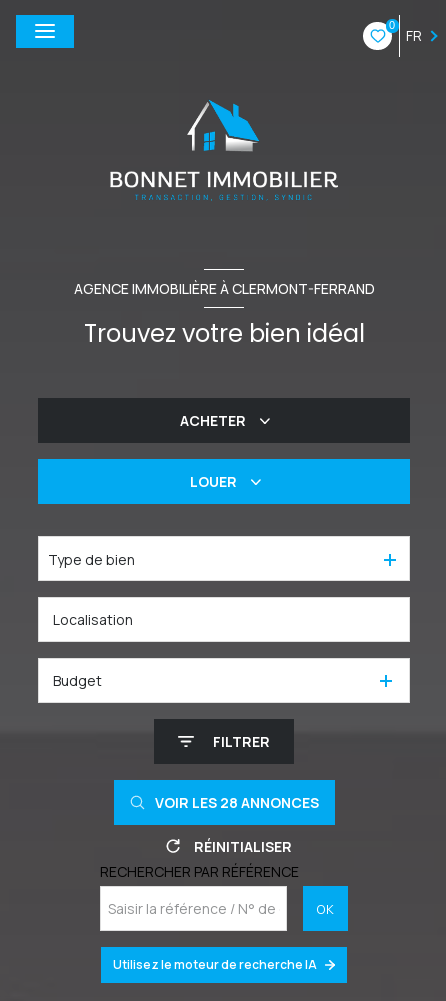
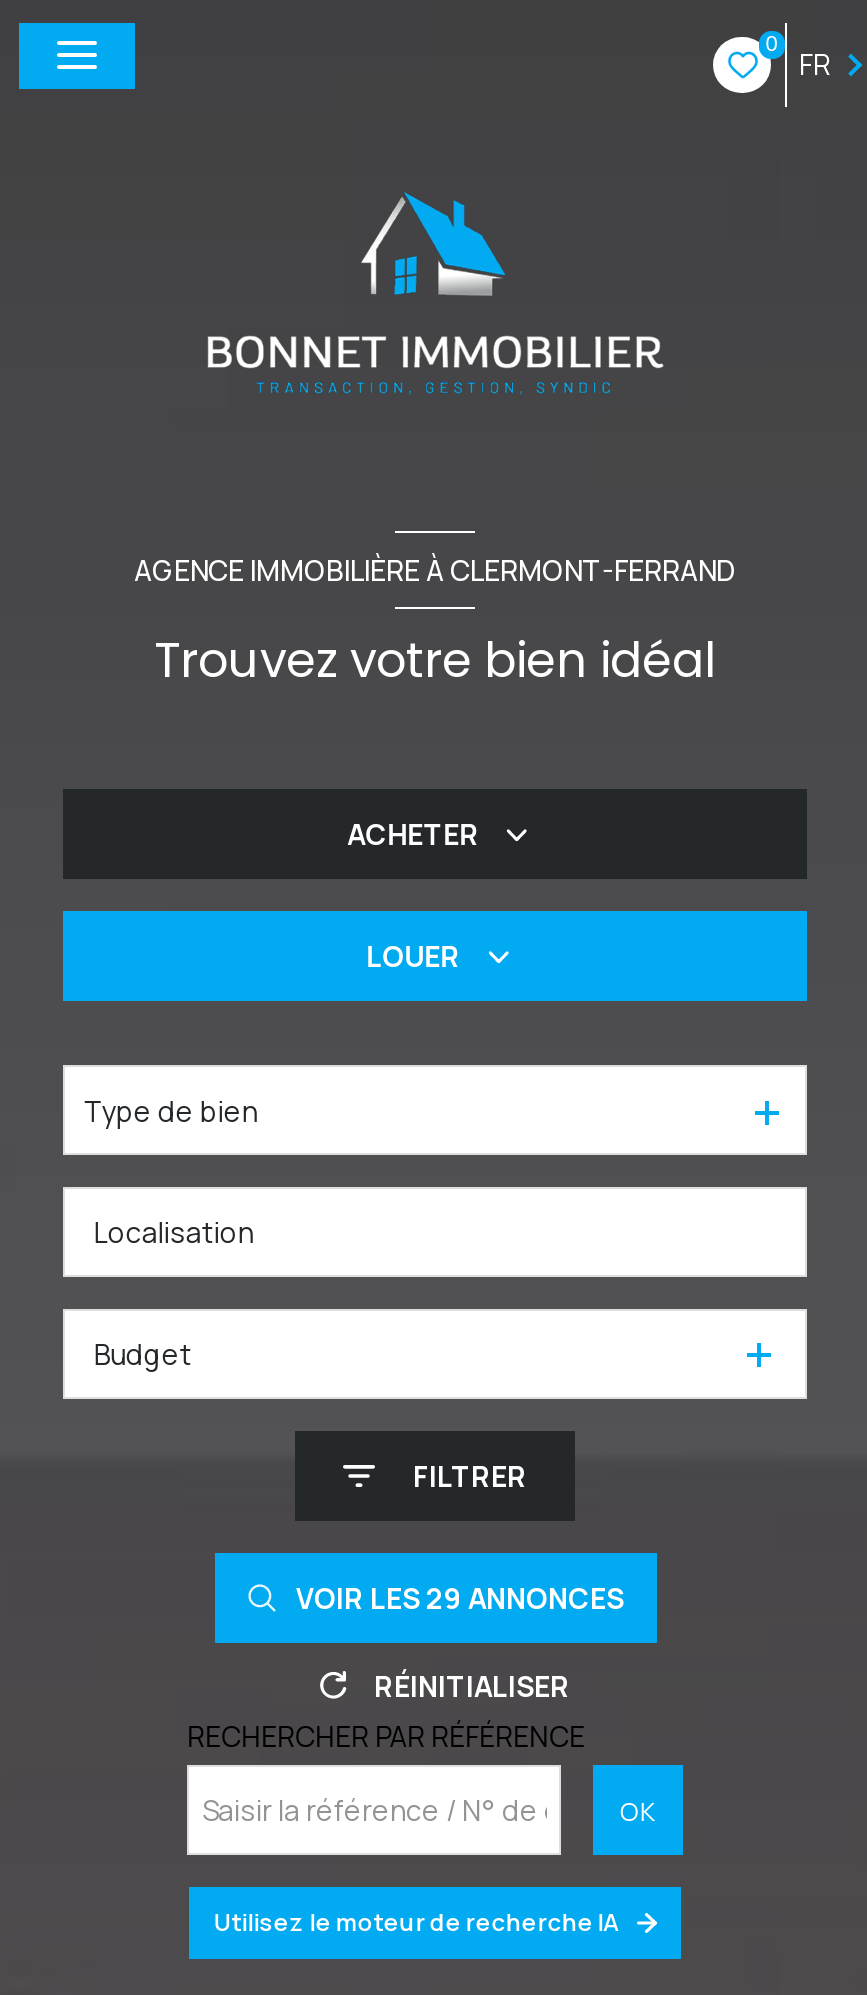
[154,793,318,812] VOIR LES 28 ANNONCES -> [296,1579,624,1617] VOIR LES 29 ANNONCES

